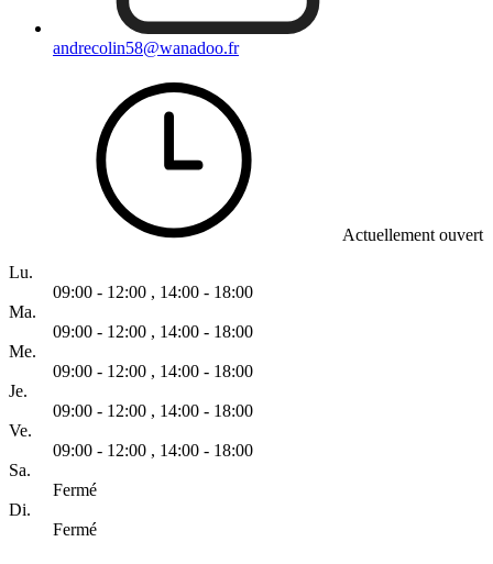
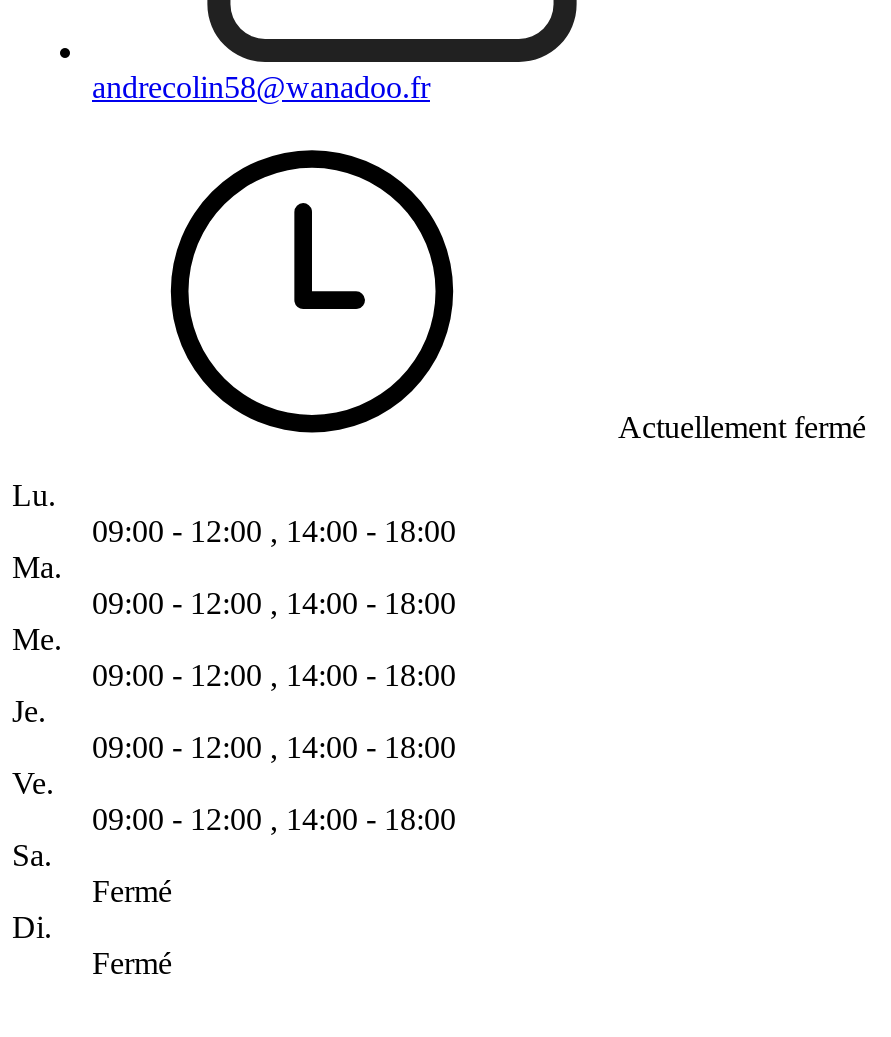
[342,225,483,244] Actuellement ouvert -> [618,410,866,444] Actuellement fermé

